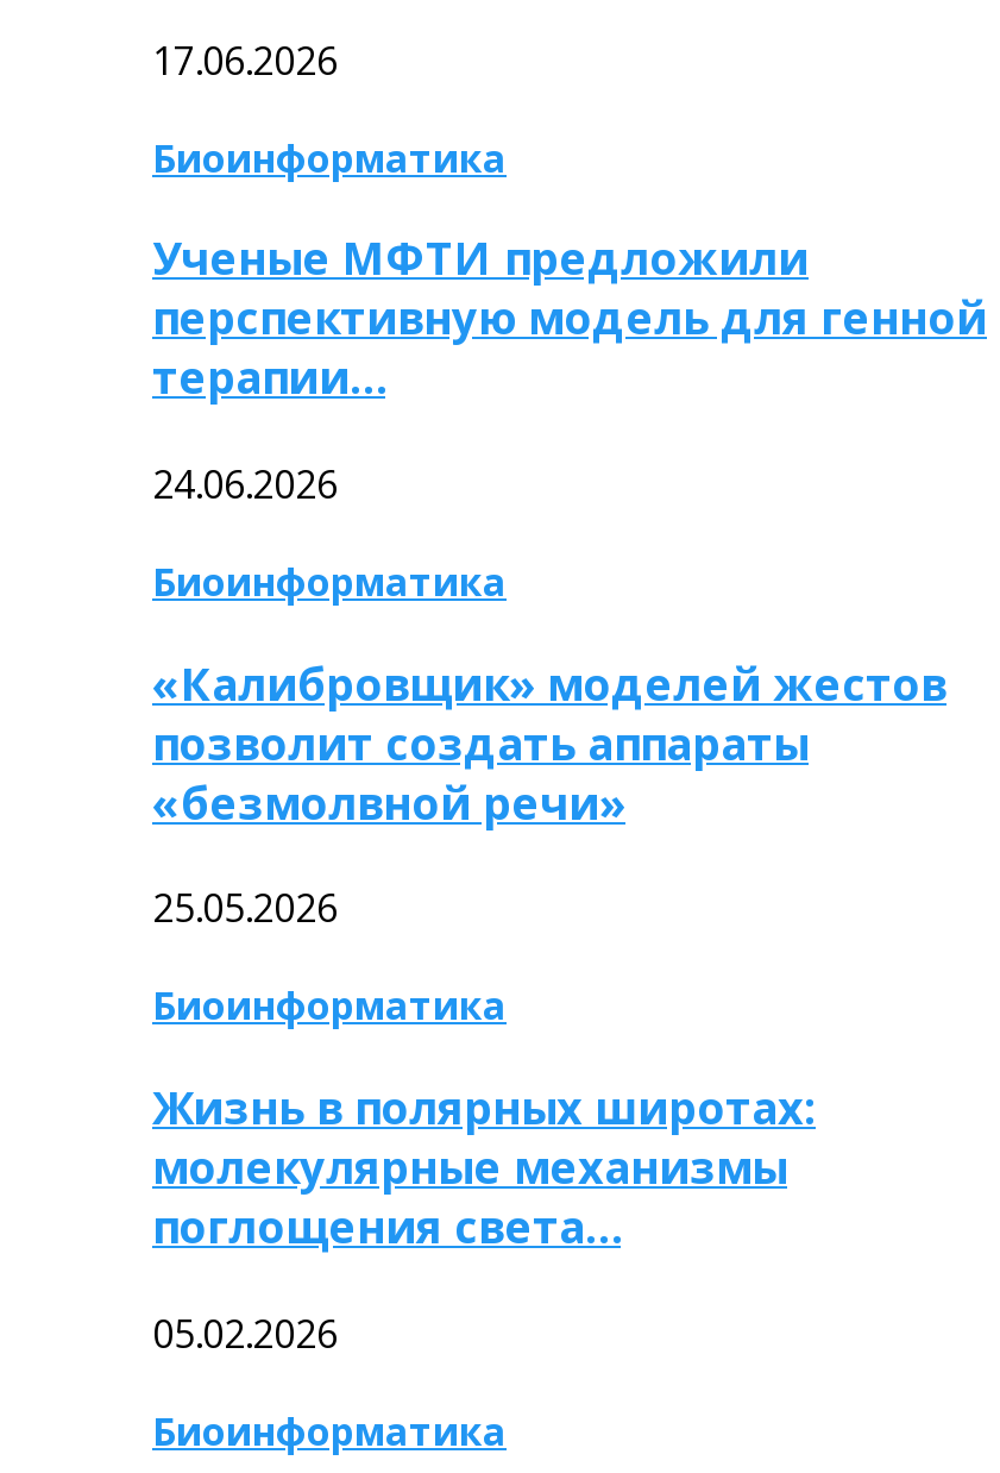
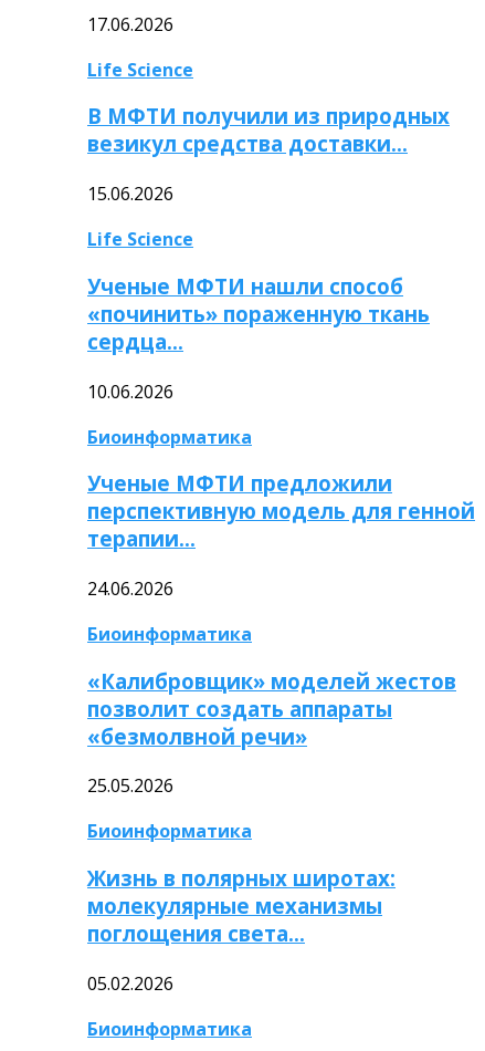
none -> [87,57,450,403] Life Science | В МФТИ получили из природных | везикул средства доставки… | 15.06.2026 | Life Science | Ученые МФТИ нашли способ | «починить» пораженную ткань | сердца… | 10.06.2026

